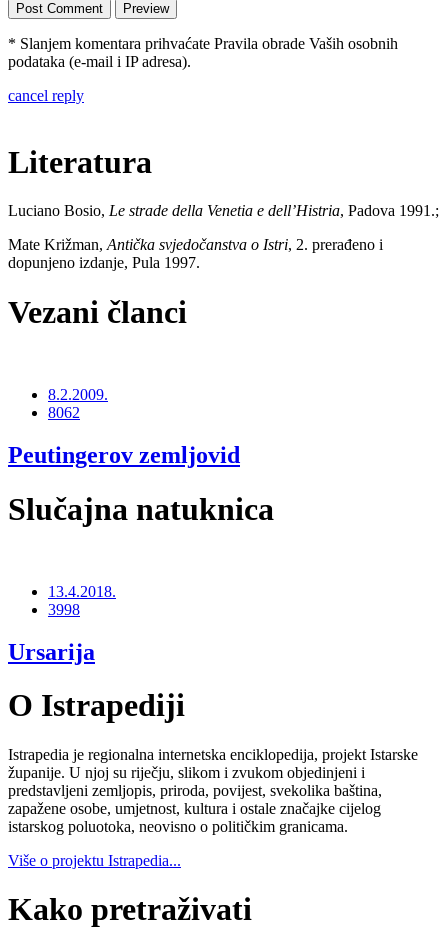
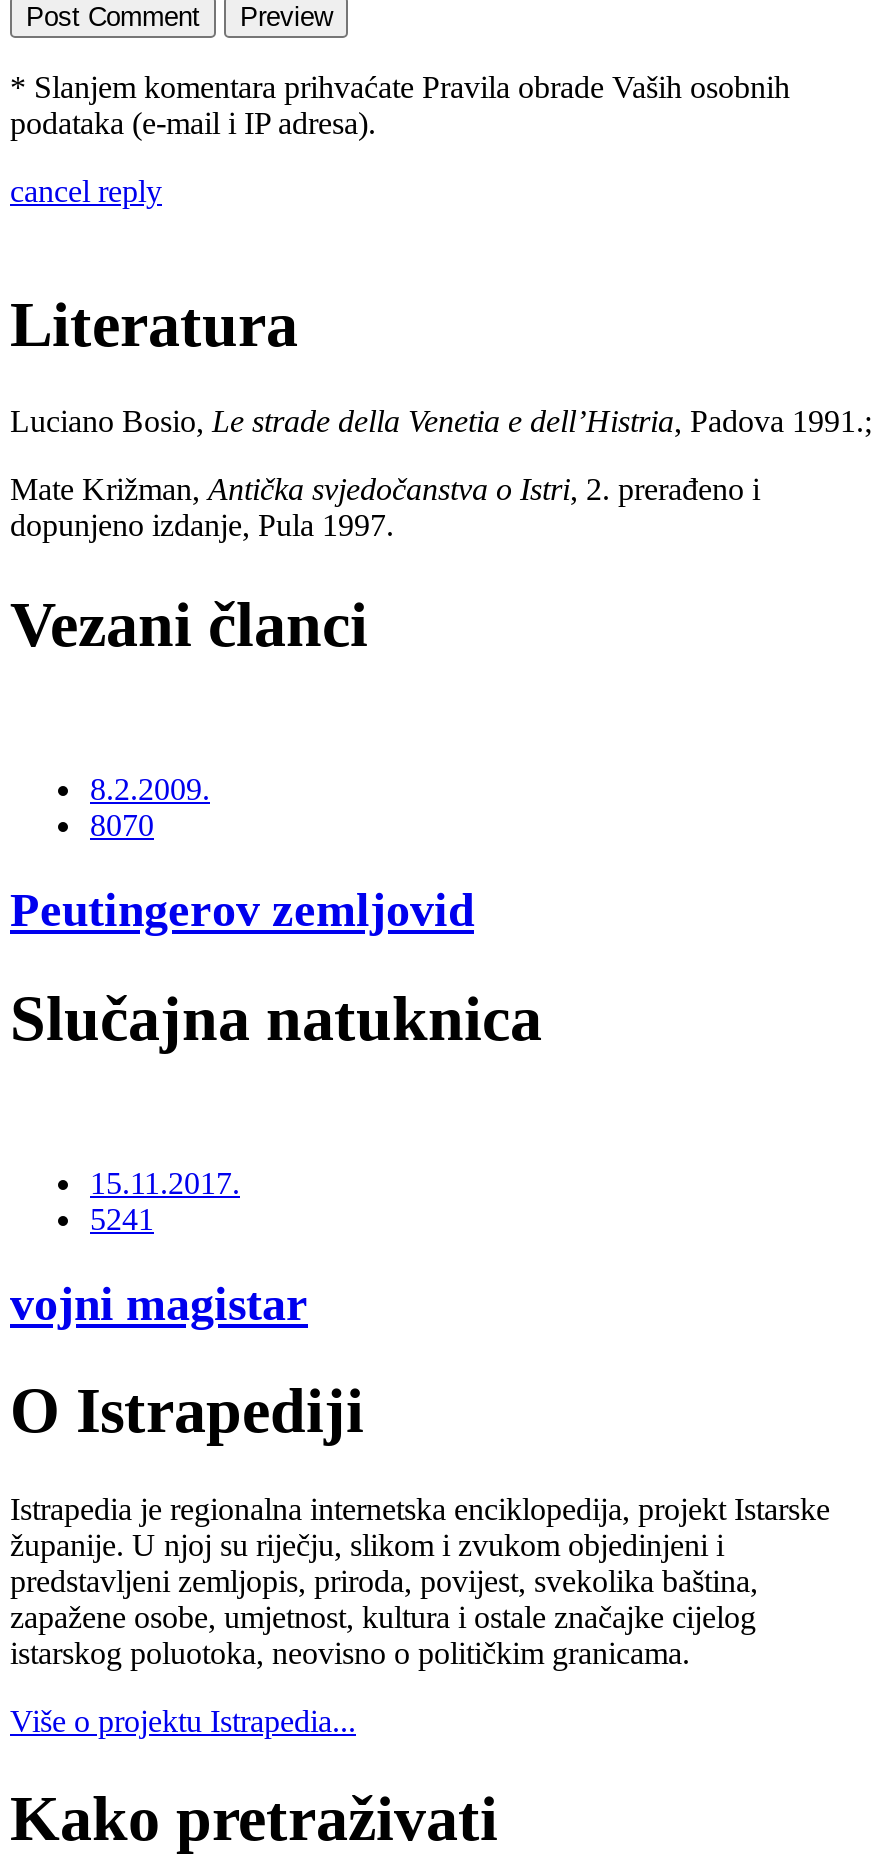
[48,404,80,421] 8062 -> [90,809,154,843] 8070
[48,583,116,618] 13.4.2018. | 3998 -> [90,1166,240,1236] 15.11.2017. | 5241
[8,639,95,665] Ursarija -> [10,1278,308,1330] vojni magistar

